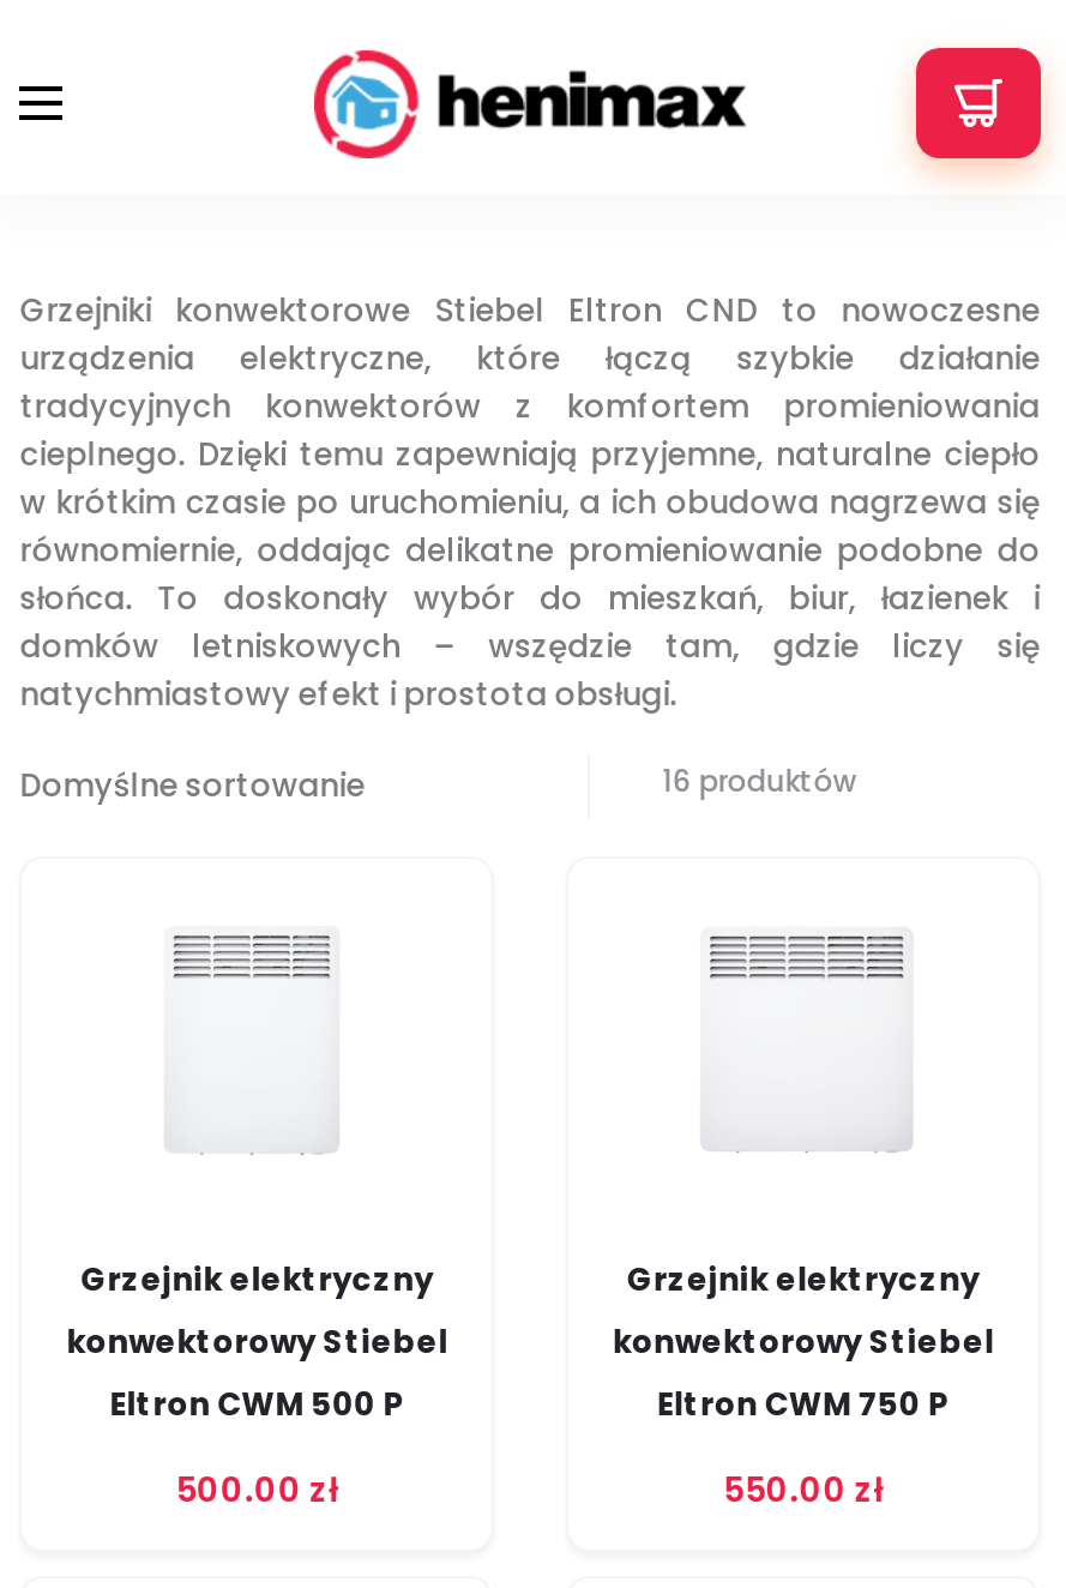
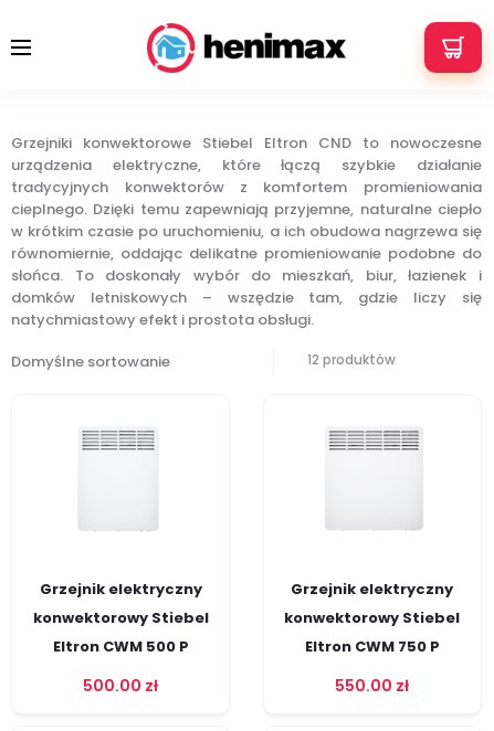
[662,760,857,801] 16 produktów -> [307,350,396,369] 12 produktów

